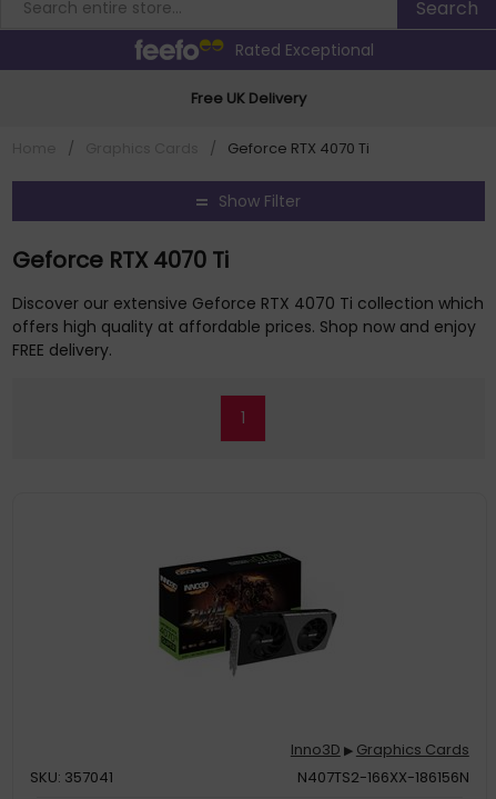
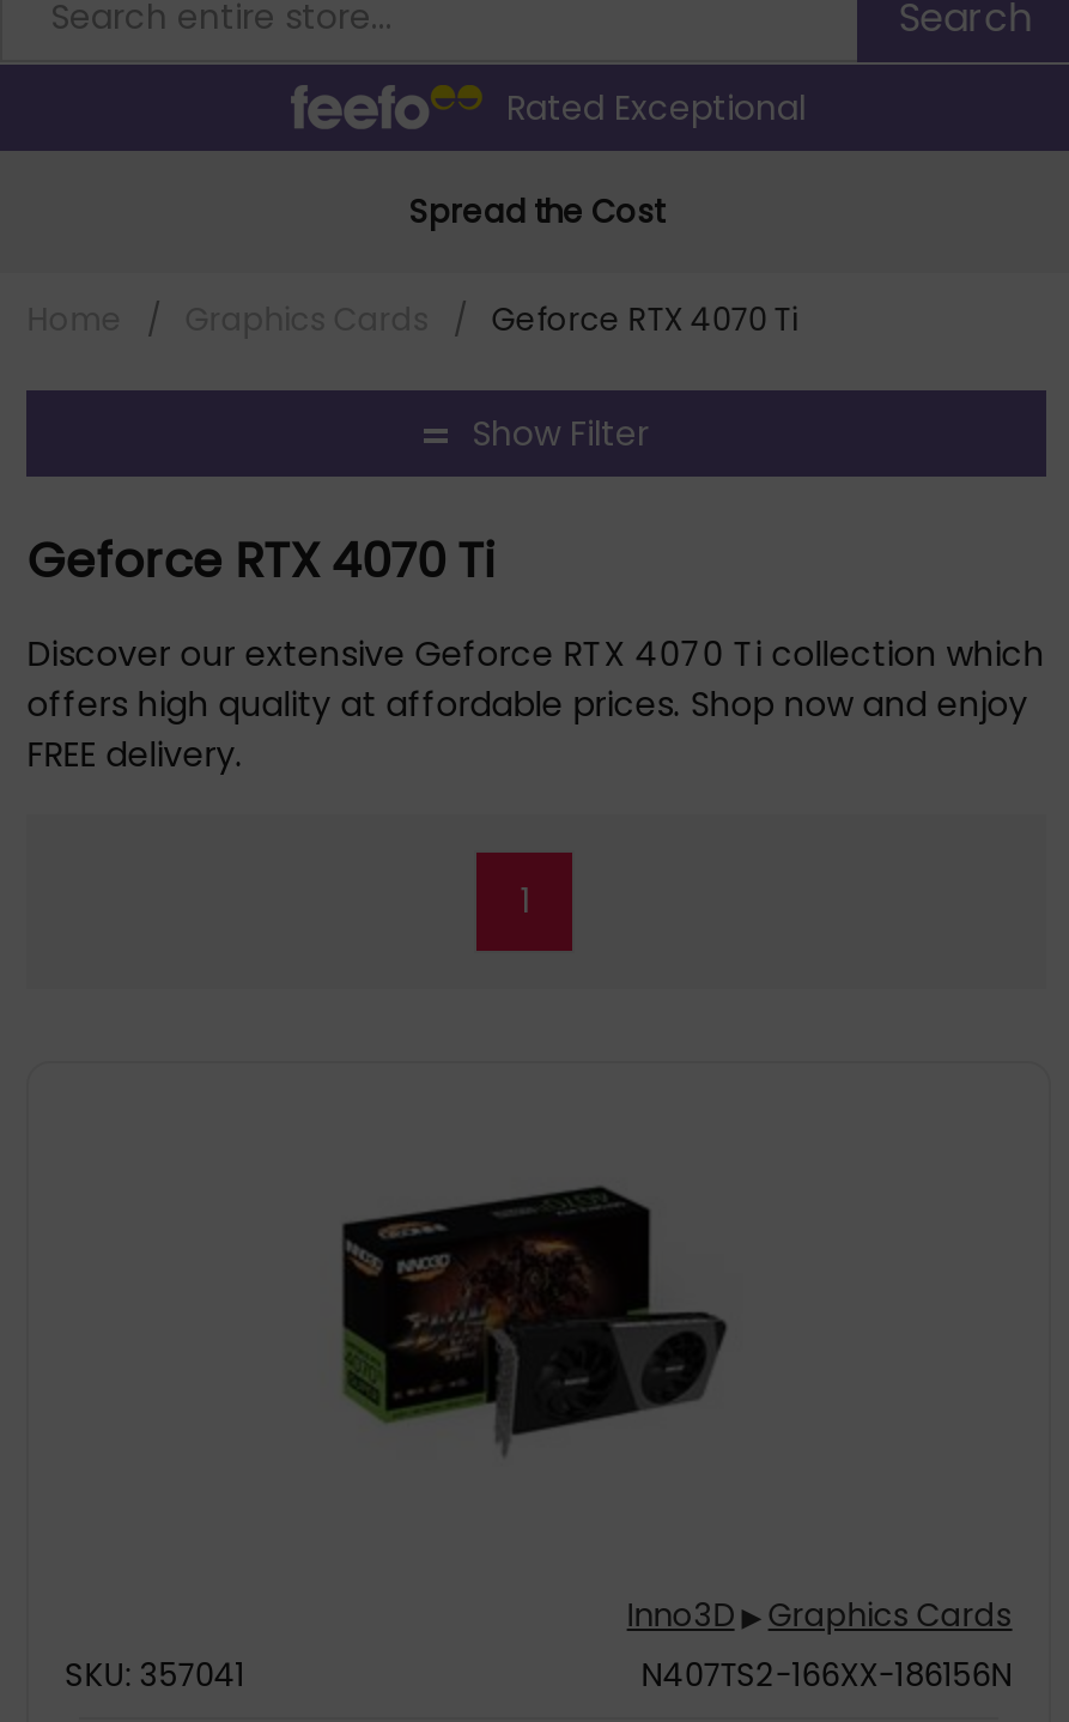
[191,87,306,108] Free UK Delivery -> [409,188,663,234] Spread the Cost

